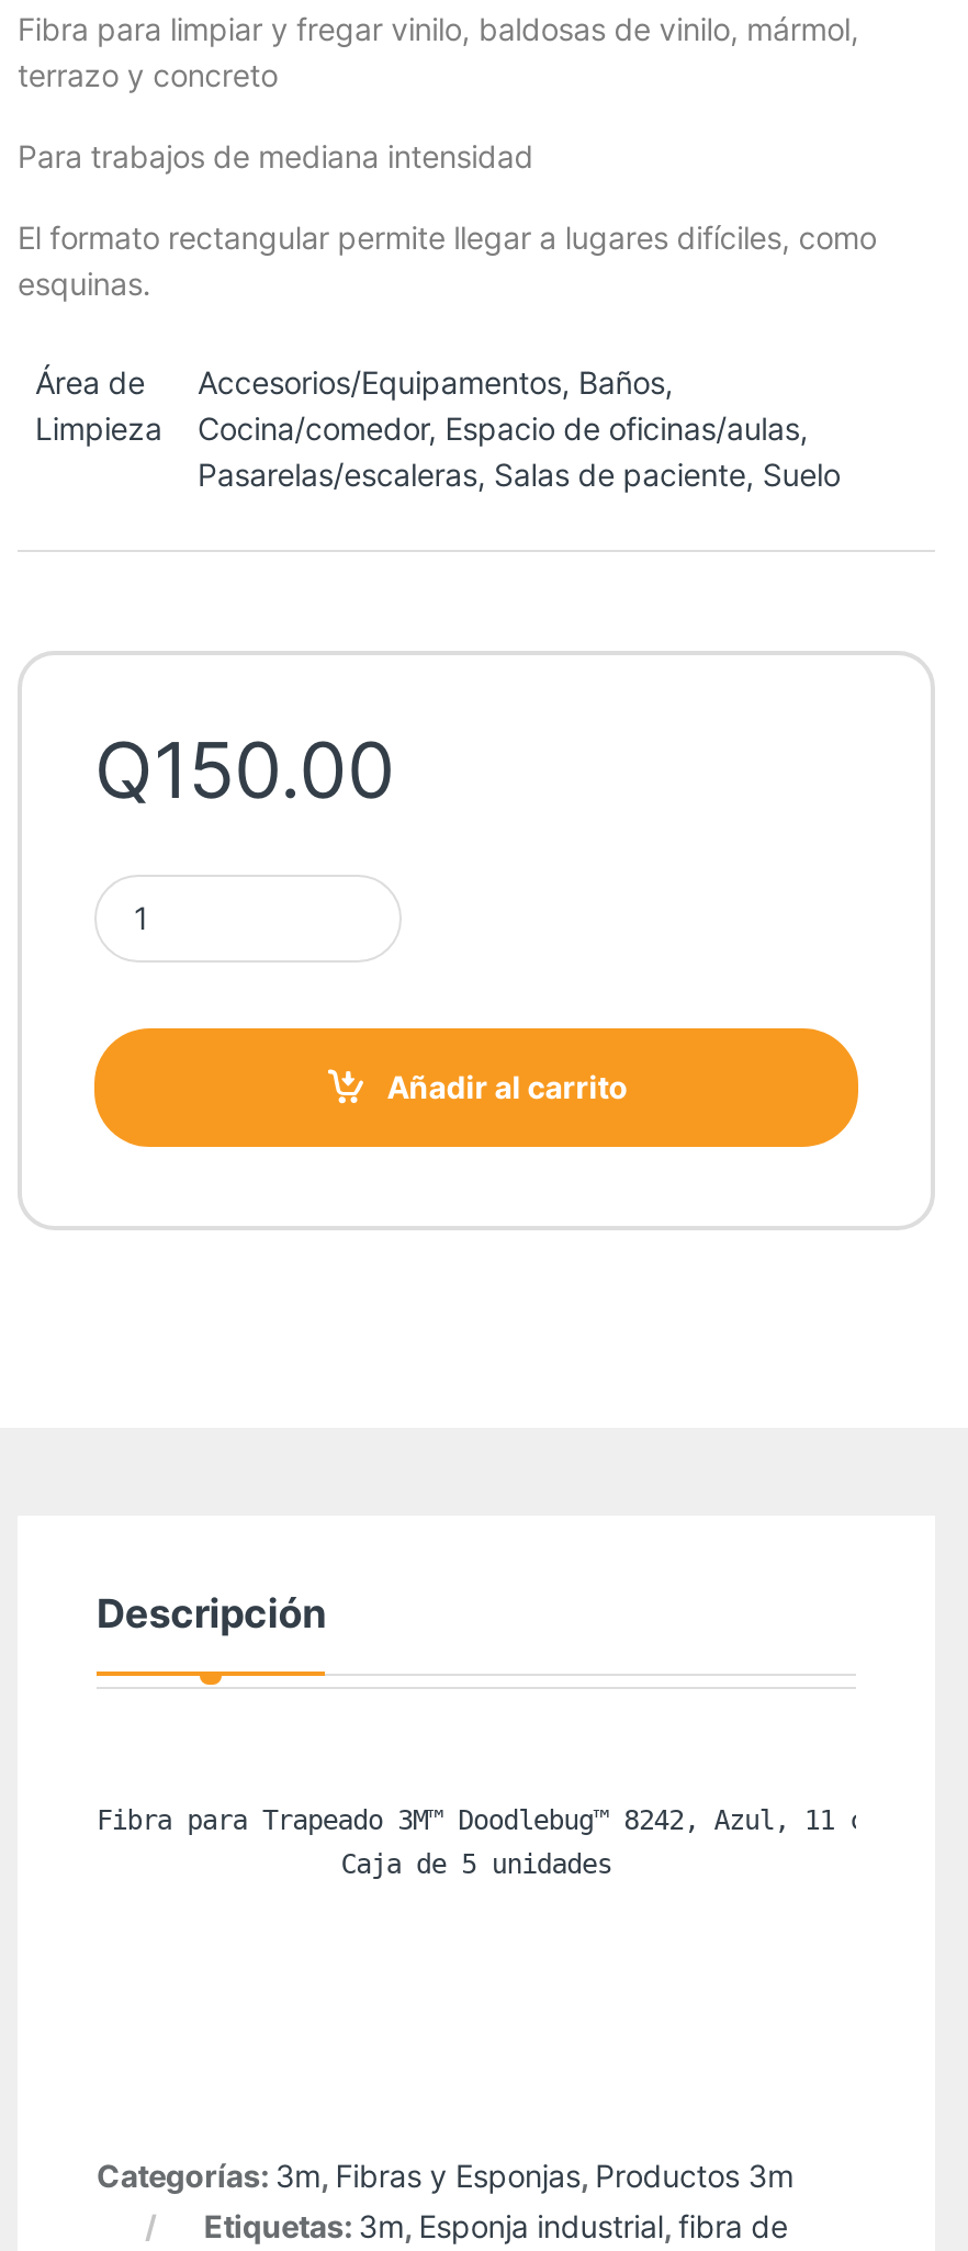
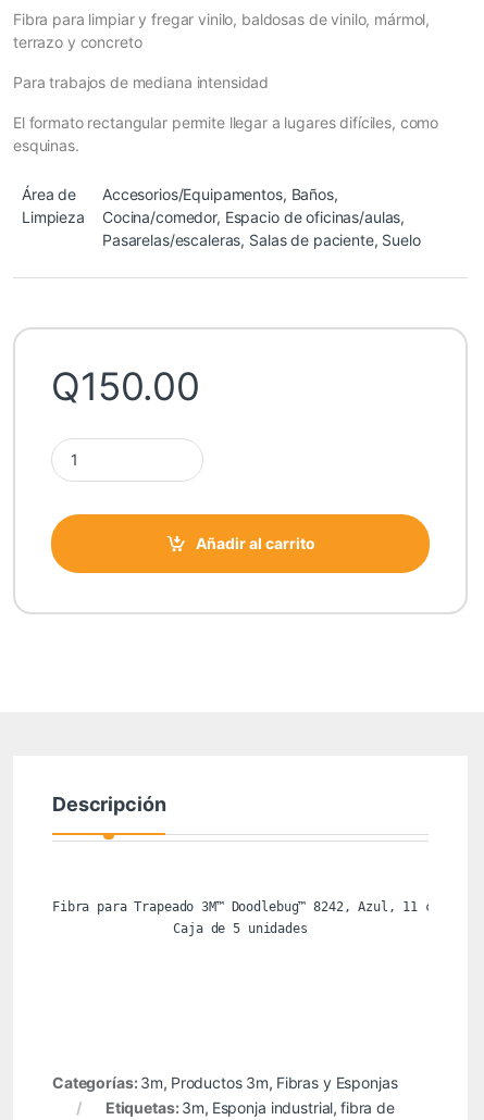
[97,2156,793,2193] Categorías: 3m, Fibras y Esponjas, Productos 3m -> [52,1073,398,1091] Categorías: 3m, Productos 3m, Fibras y Esponjas

